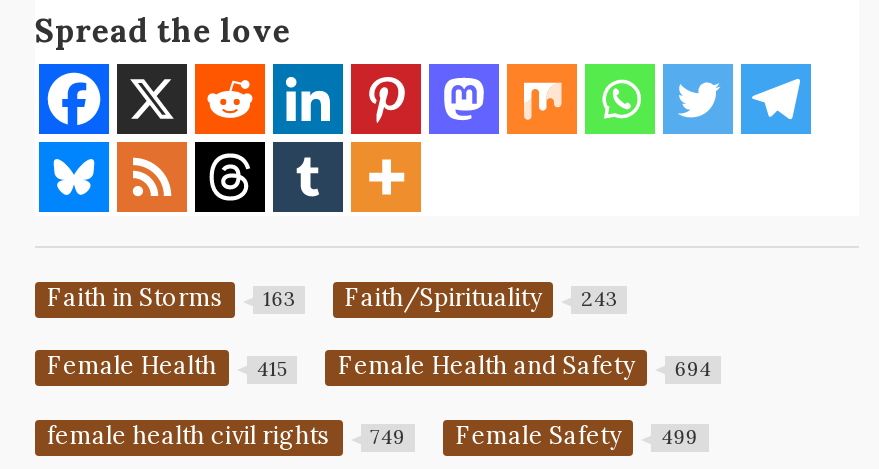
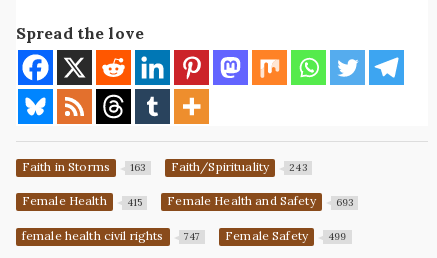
[47,350,711,381] Female Health 415 Female Health and Safety 694 -> [22,193,353,209] Female Health 415 Female Health and Safety 693
[47,419,698,450] female health civil rights 749 Female Safety 499 -> [22,228,346,243] female health civil rights 747 Female Safety 499

